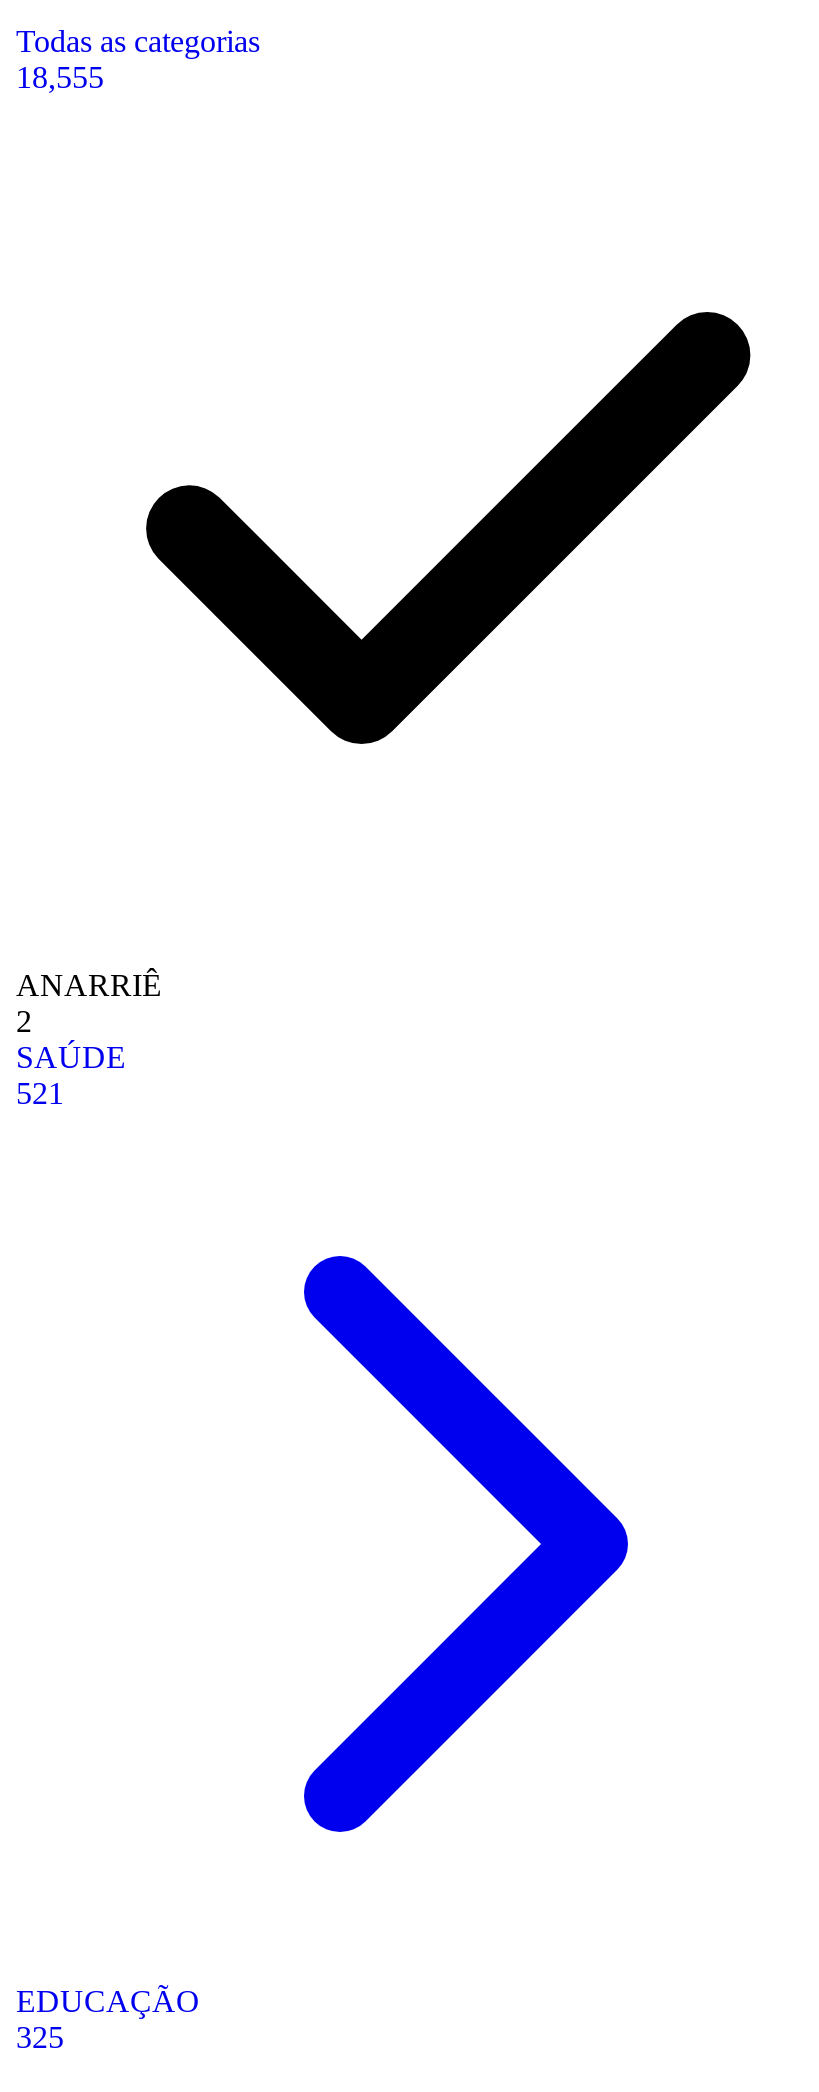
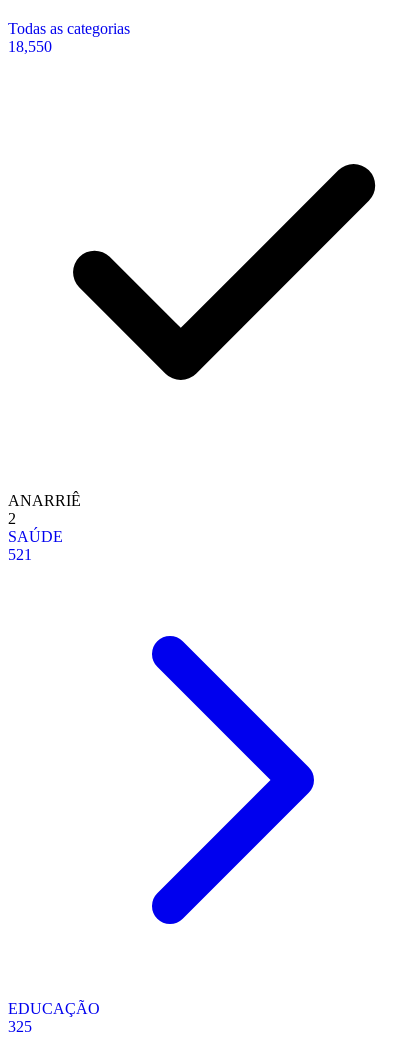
[16,60,104,94] 18,555 -> [8,38,52,55] 18,550

